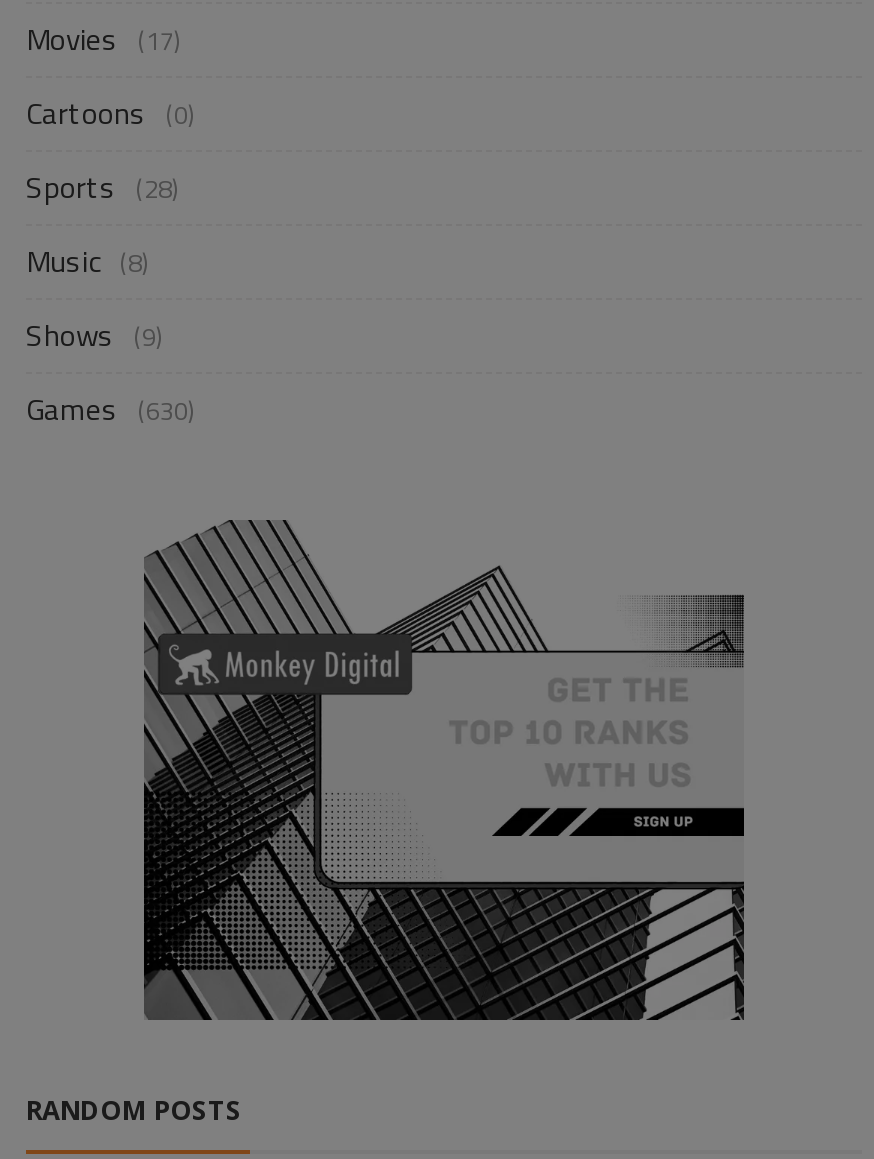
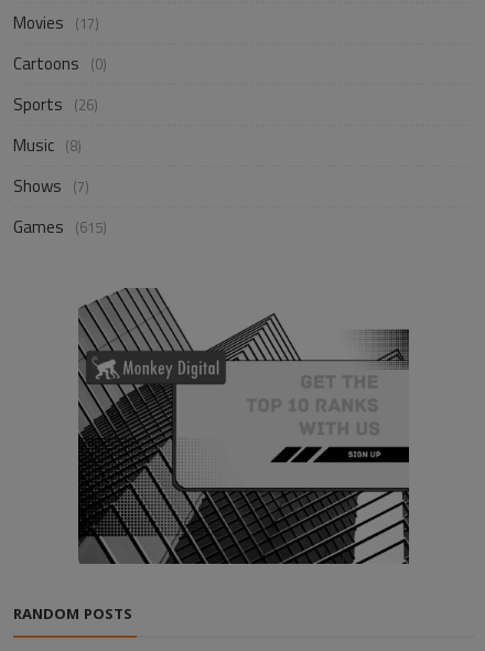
[26,164,180,210] Sports (28) -> [13,92,98,117] Sports (26)
[26,312,164,358] Shows (9) -> [13,173,89,199] Shows (7)
[26,386,196,432] Games (630) -> [13,214,107,239] Games (615)

